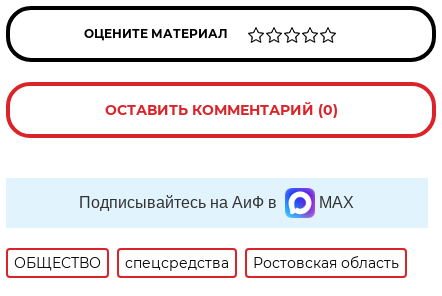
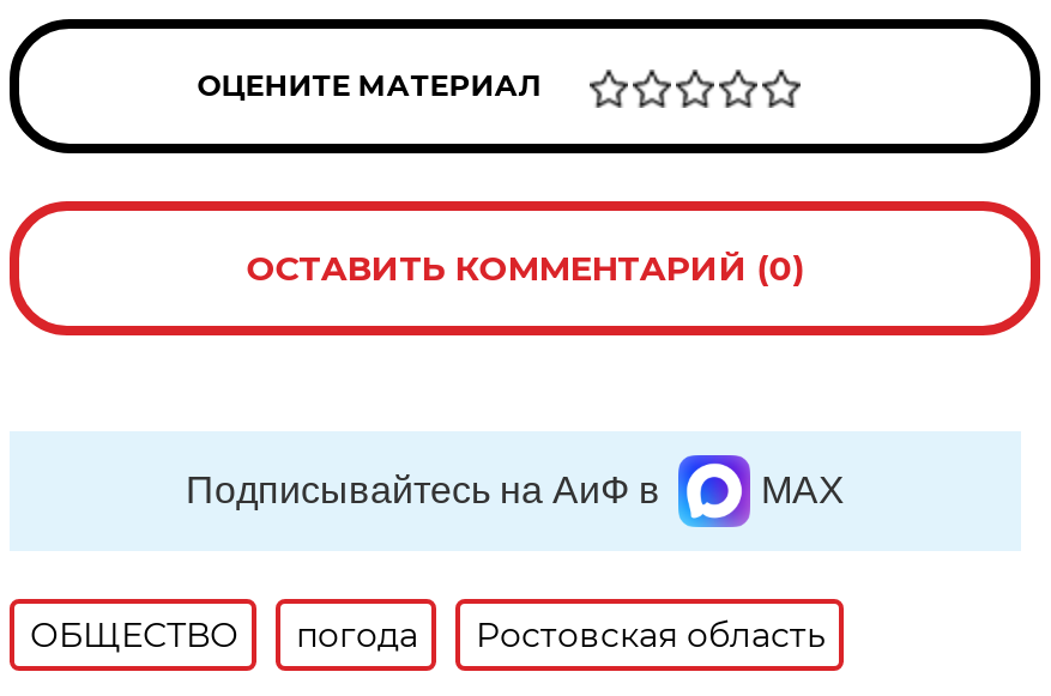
[125,254,229,272] спецсредства -> [296,613,418,656] погода

